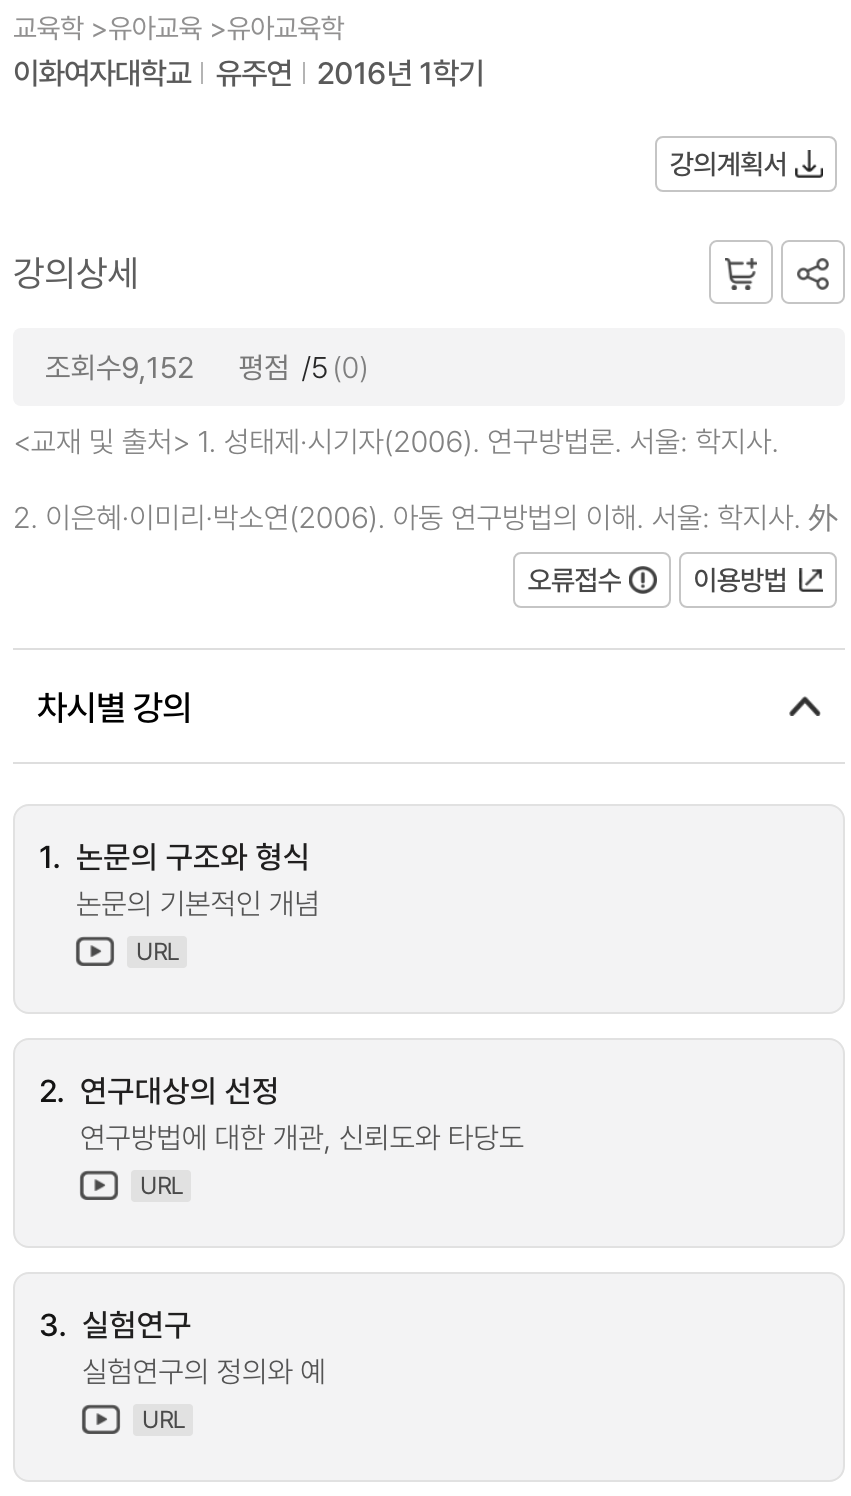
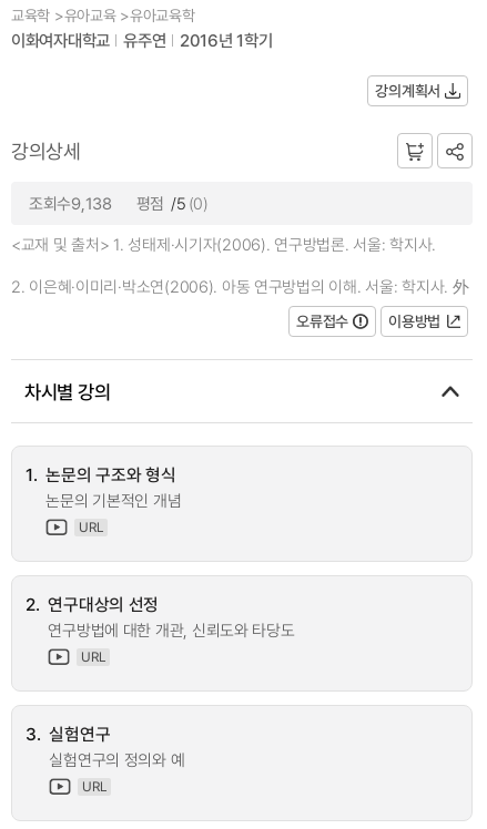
[45,346,369,386] 조회수9,152 평점 /5 (0) -> [29,192,208,214] 조회수9,138 평점 /5 (0)

